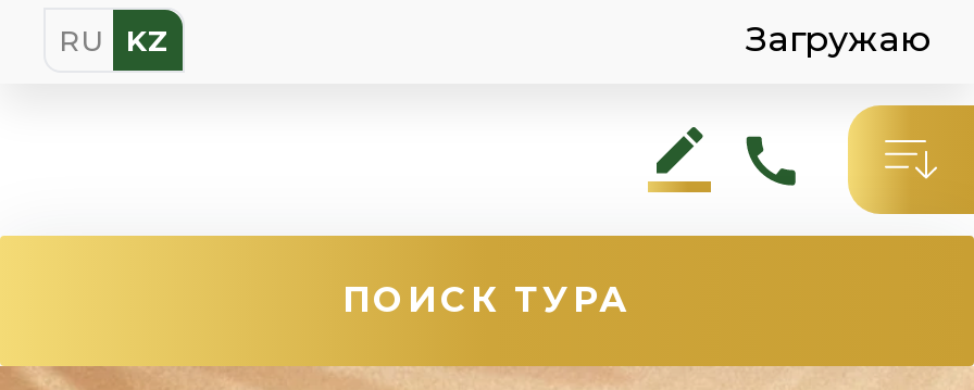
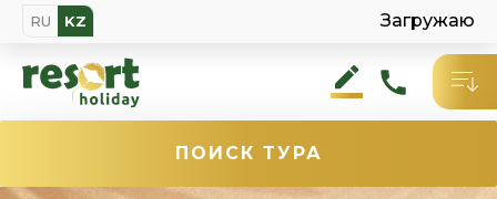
none -> [21,57,141,108] [image]

